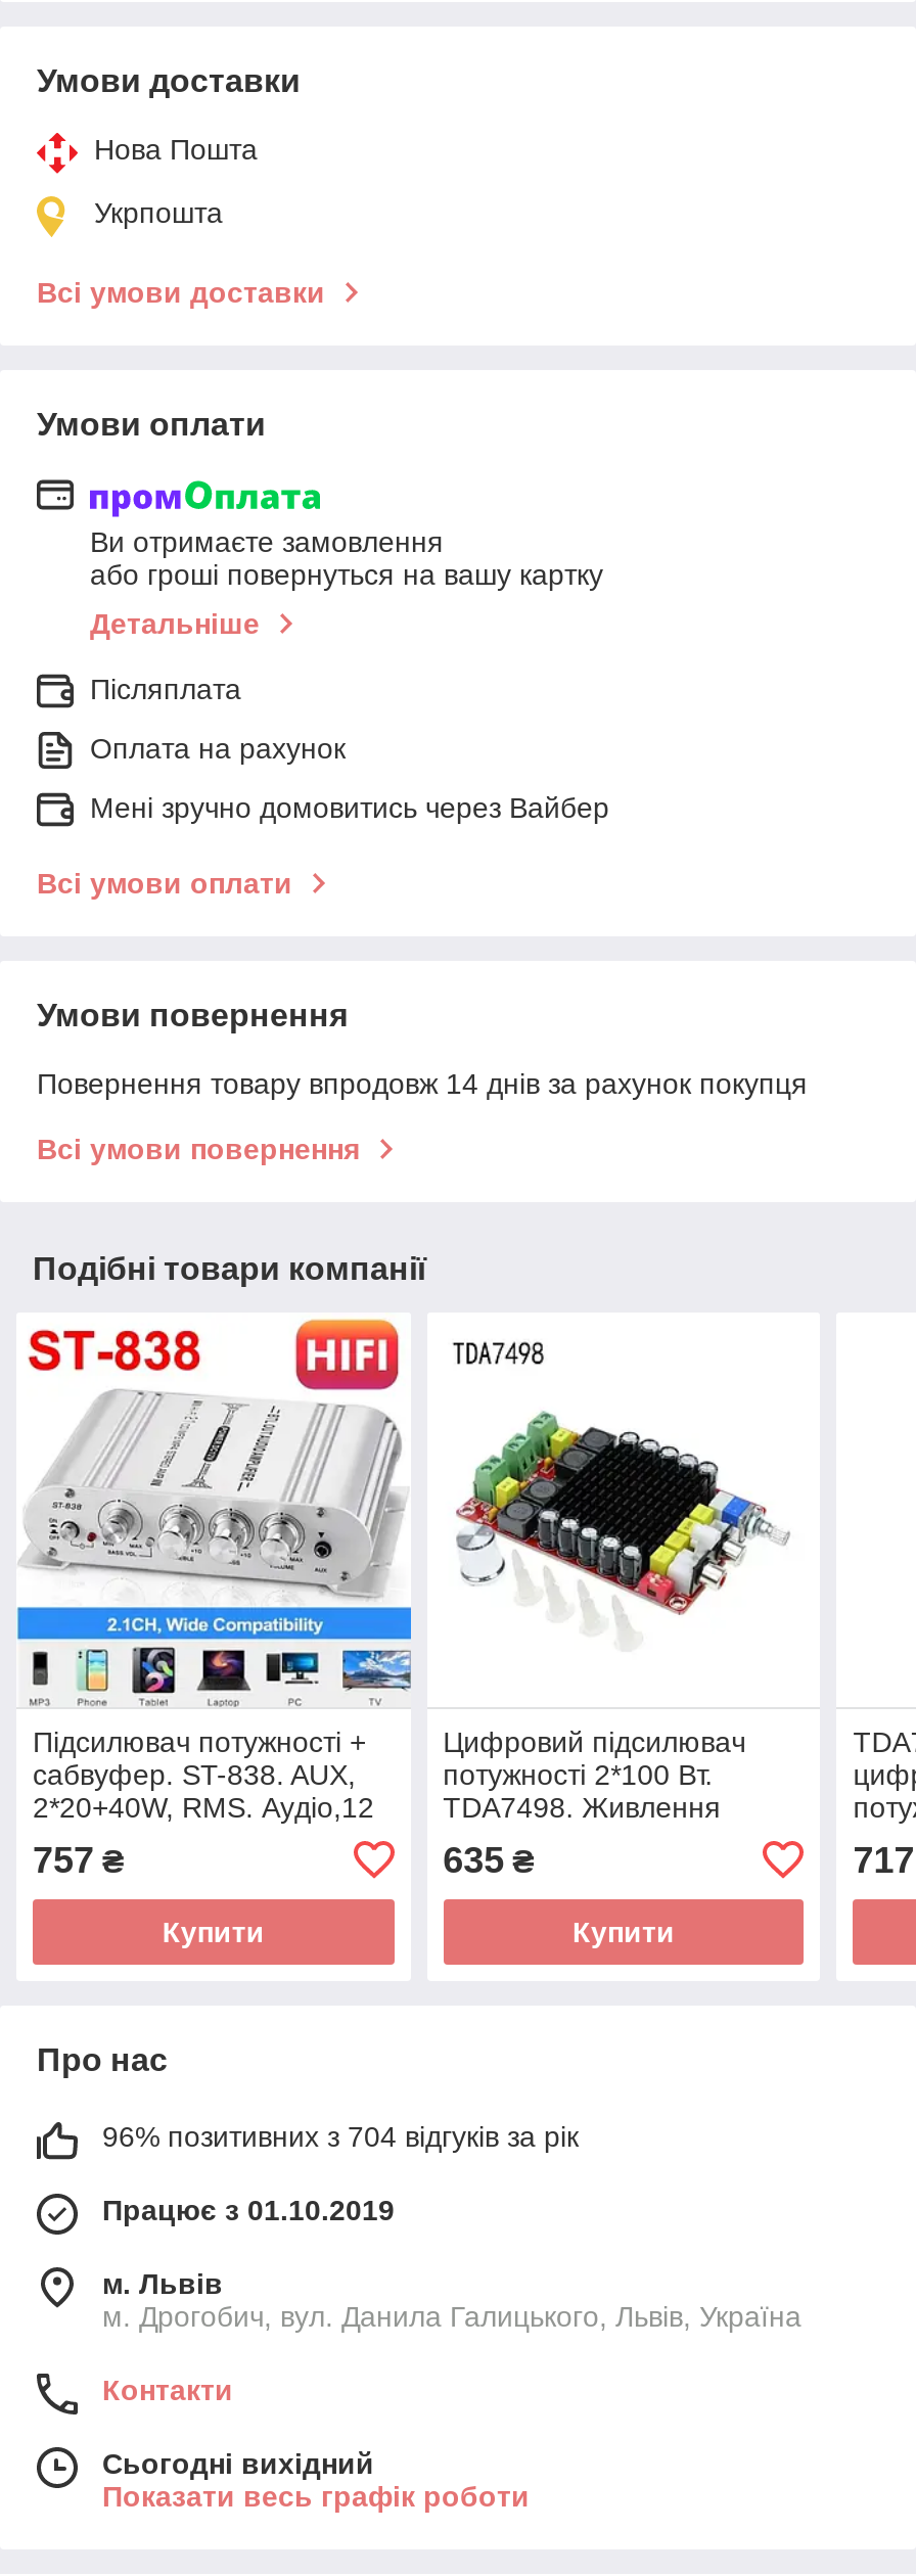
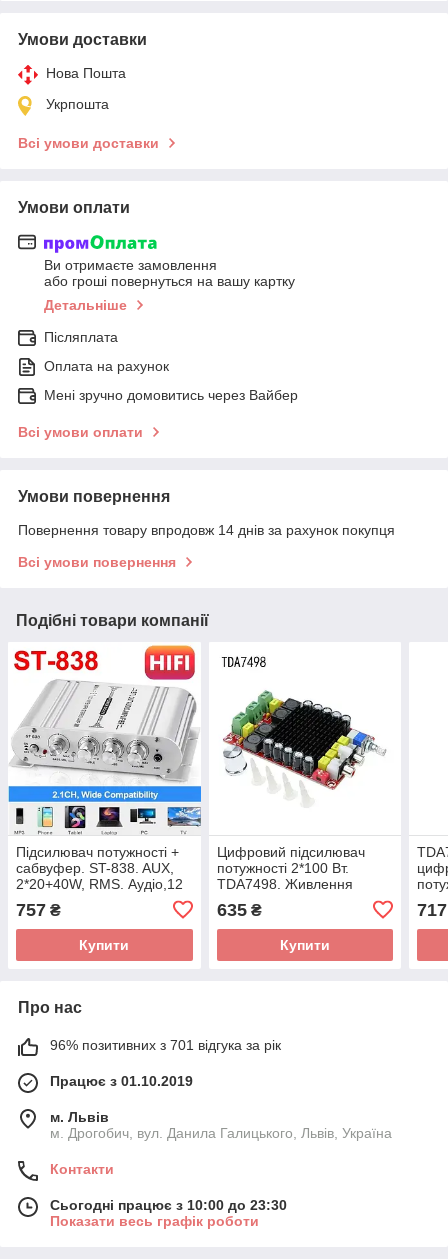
[102,2120,579,2152] 96% позитивних з 704 відгуків за рік -> [50,1037,281,1053] 96% позитивних з 701 відгука за рік
[102,2447,374,2480] Сьогодні вихідний -> [50,1197,287,1213] Сьогодні працює з 10:00 до 23:30

